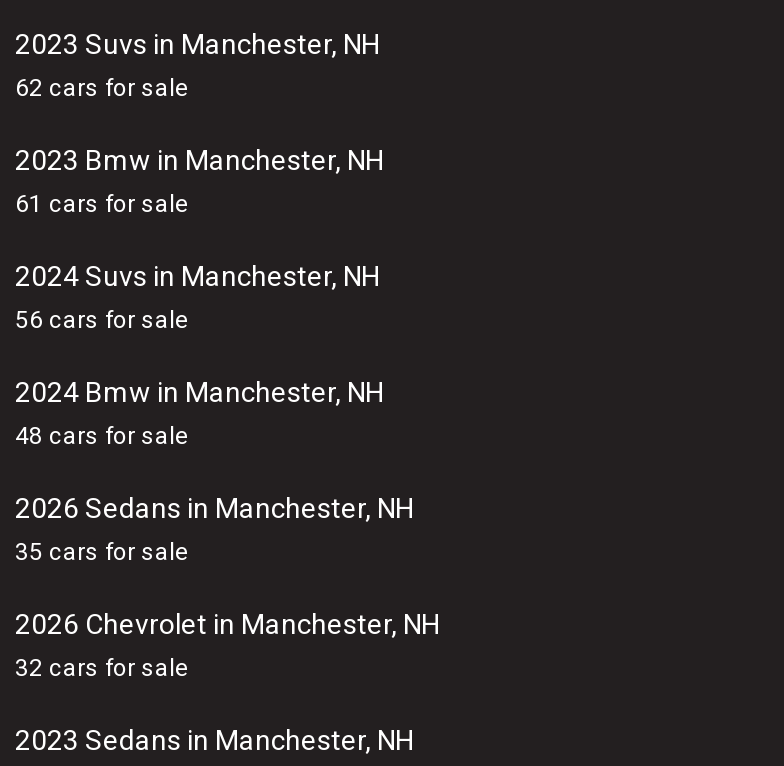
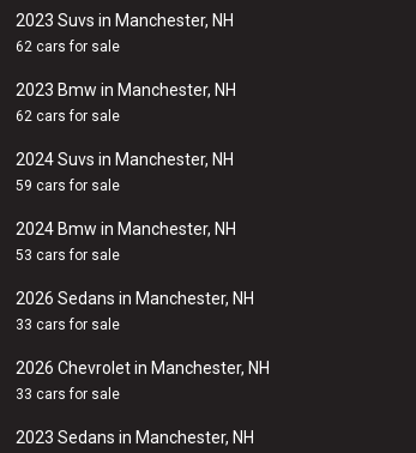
[15,190,189,218] 61 cars for sale -> [16,108,120,125] 62 cars for sale
[15,306,189,334] 56 cars for sale -> [16,177,120,194] 59 cars for sale
[15,422,189,450] 48 cars for sale -> [16,247,120,264] 53 cars for sale
[15,538,189,566] 35 cars for sale -> [16,316,120,333] 33 cars for sale
[15,654,189,682] 32 cars for sale -> [16,386,120,403] 33 cars for sale

